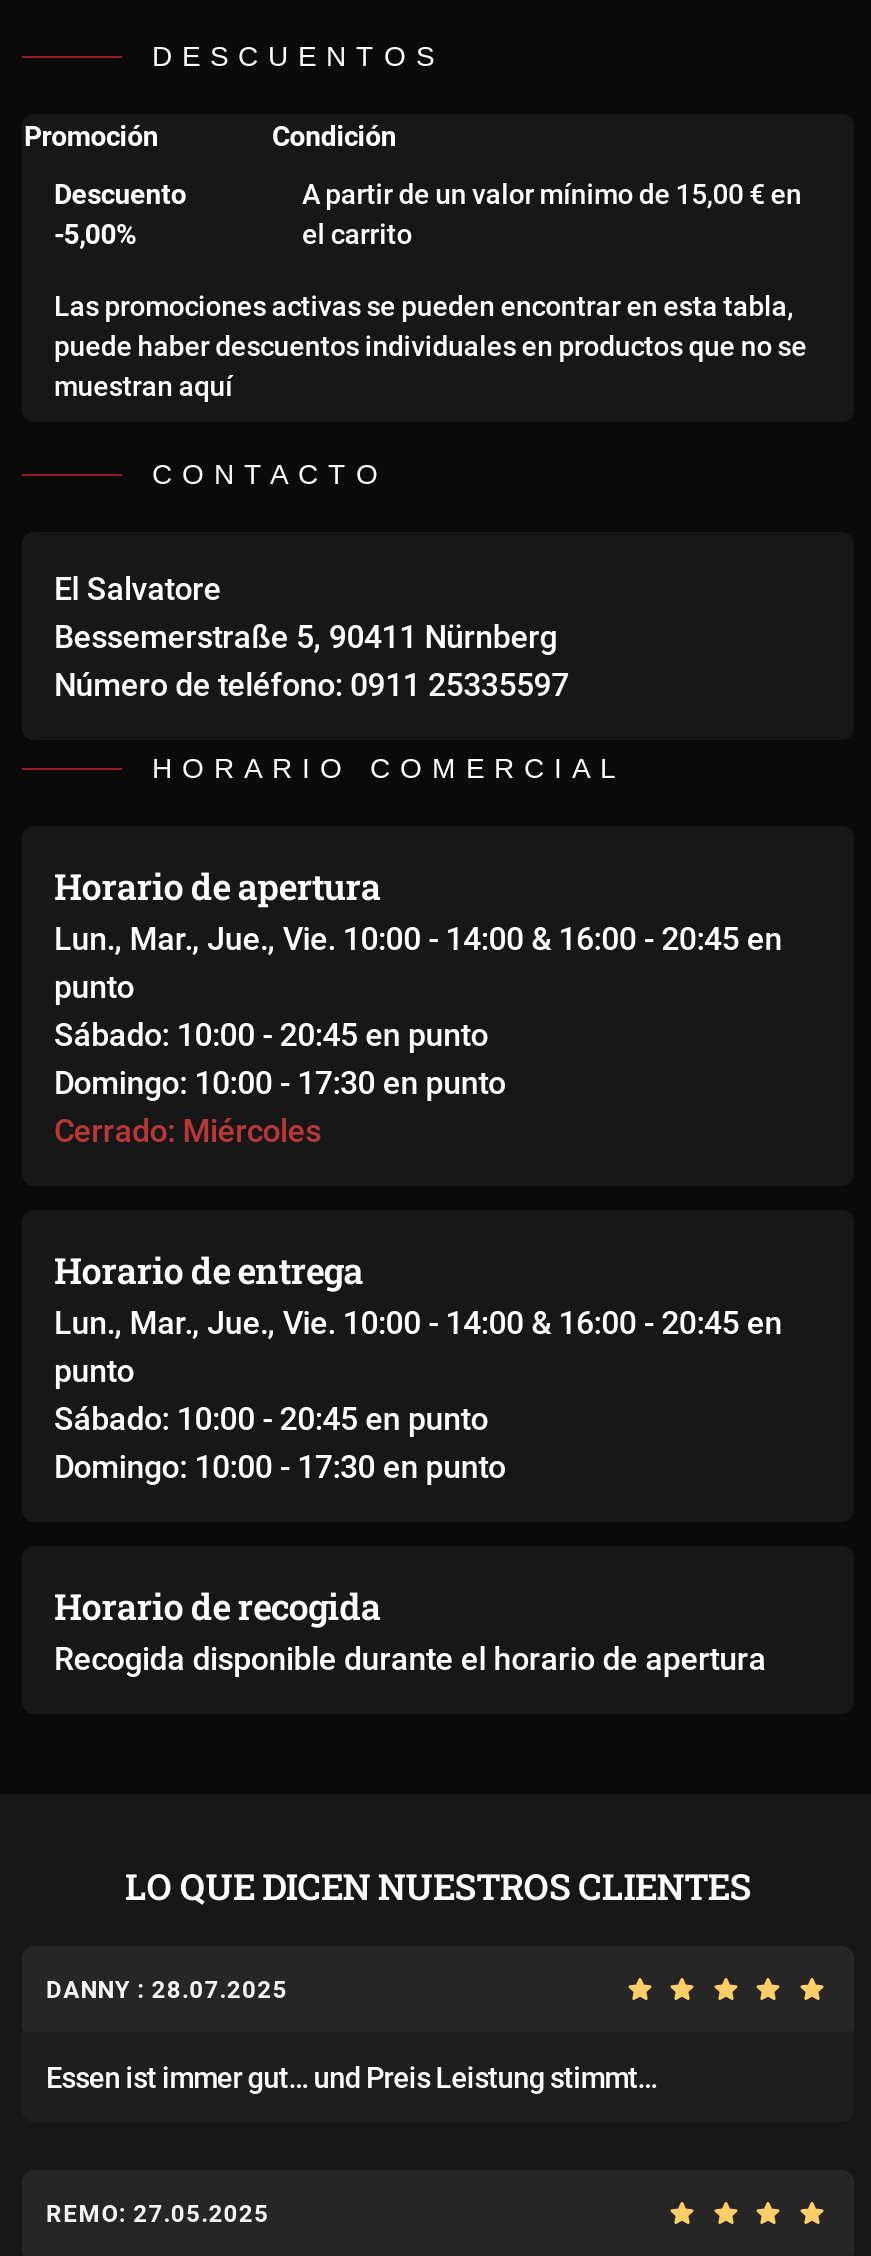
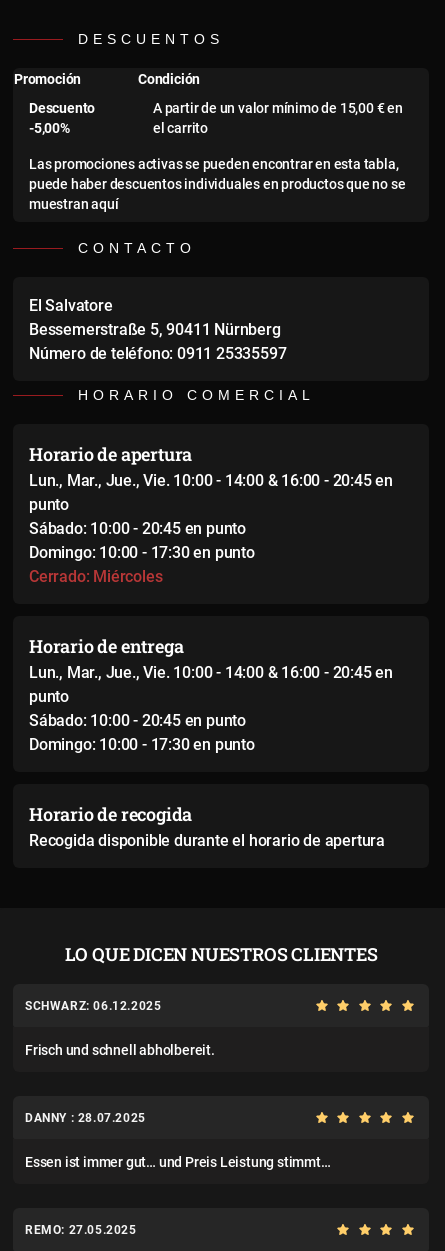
none -> [25,997,215,1059] SCHWARZ: 06.12.2025 | Frisch und schnell abholbereit.

